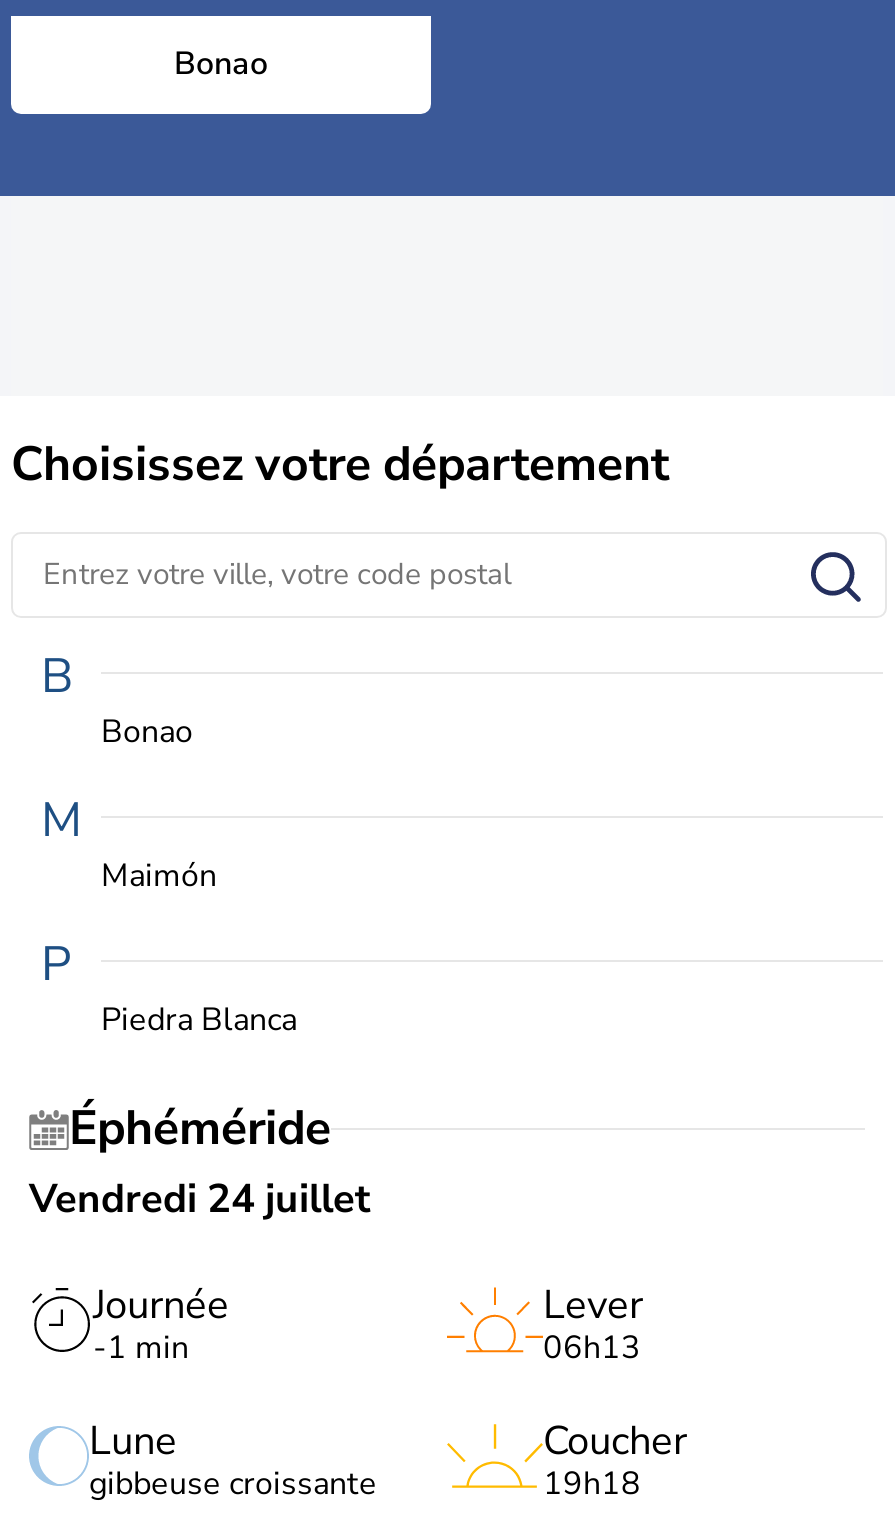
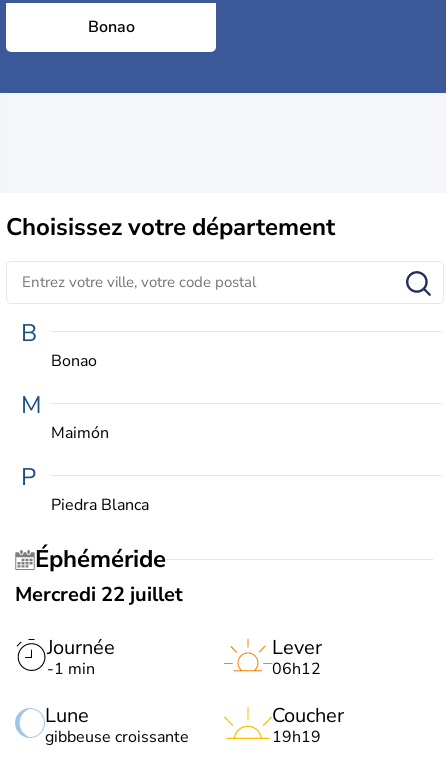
[29,1172,371,1226] Vendredi 24 juillet -> [15,581,183,608] Mercredi 22 juillet
[543,1326,641,1370] 06h13 -> [272,658,321,680] 06h12
[543,1462,641,1506] 19h18 -> [272,726,321,748] 19h19

